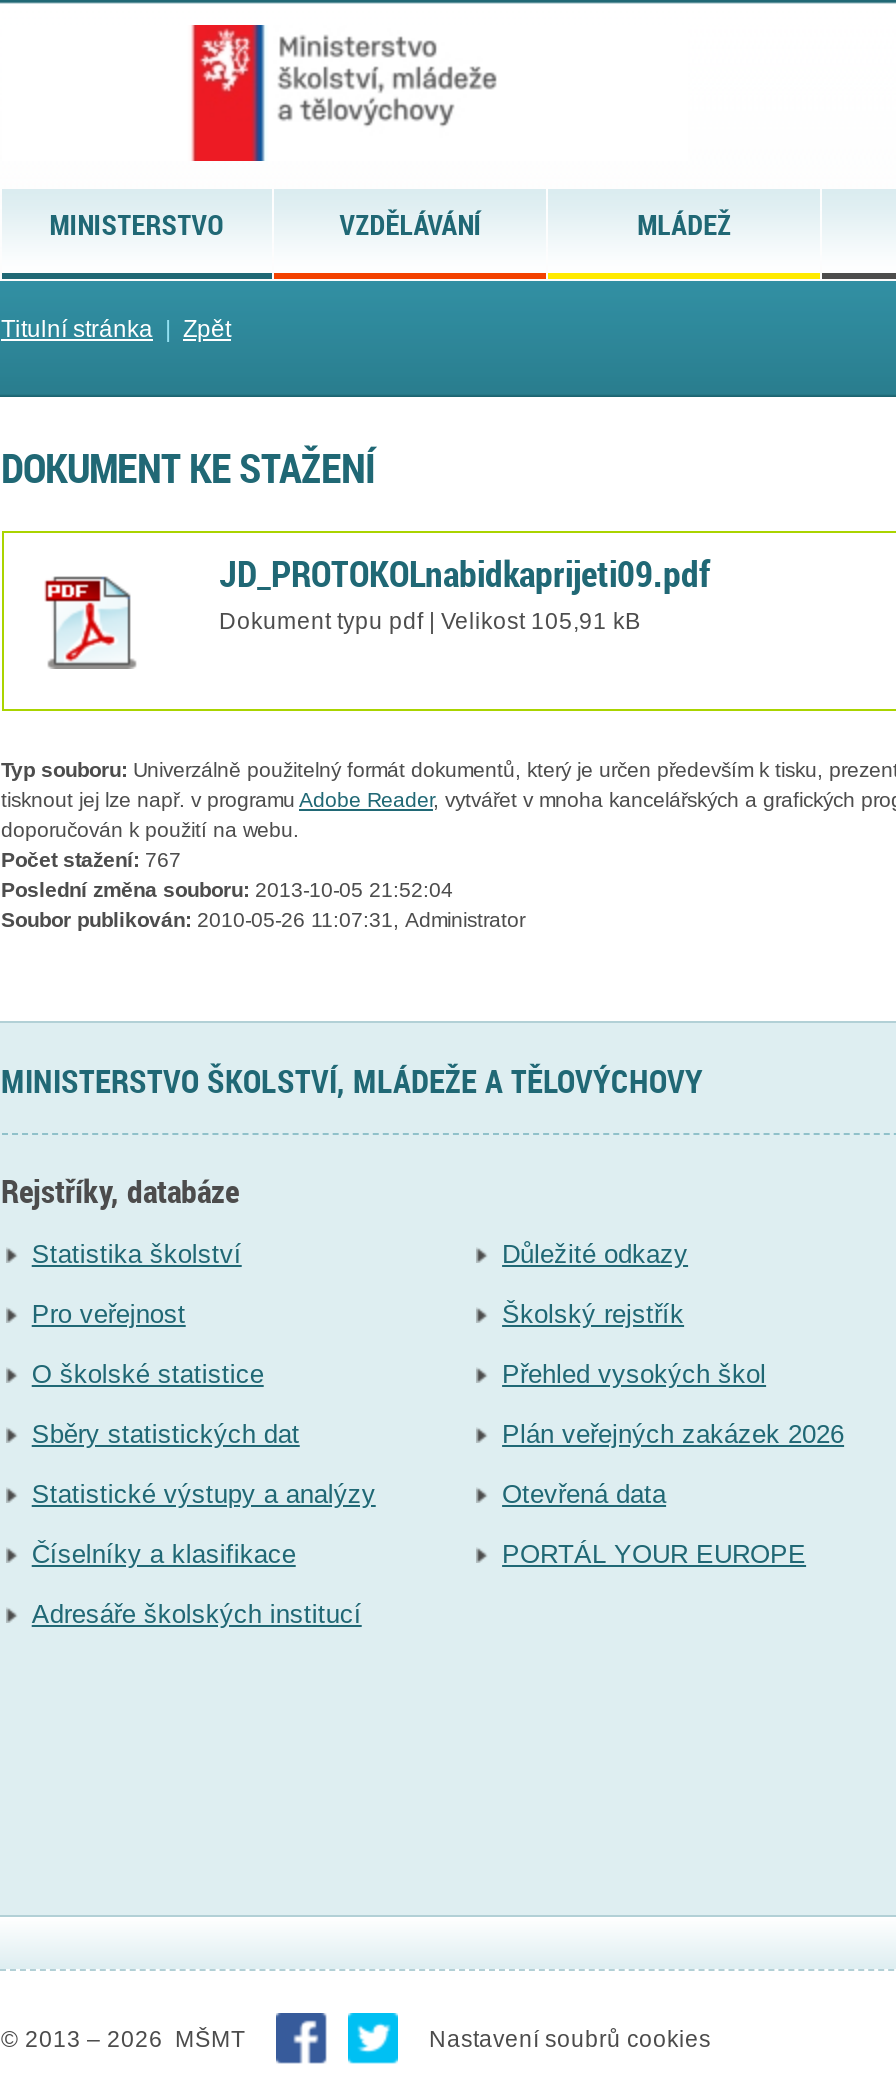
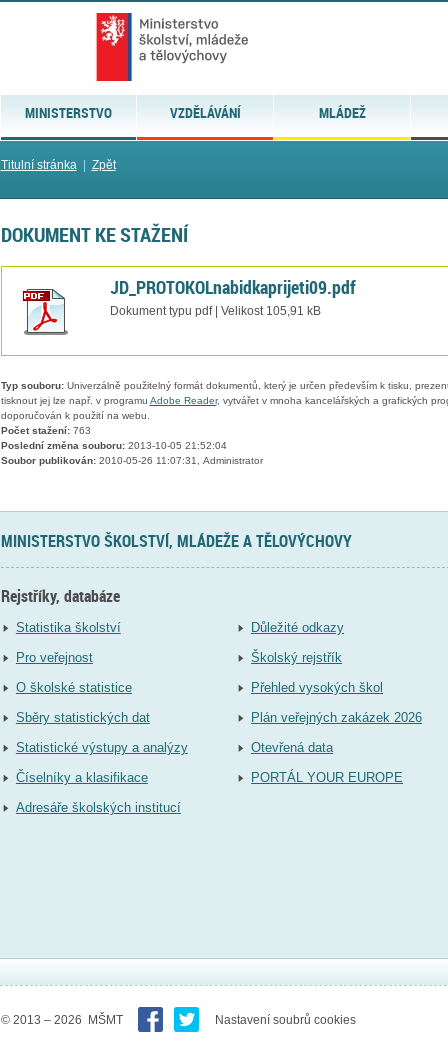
[1,850,181,872] Počet stažení: 767 -> [0,425,90,436] Počet stažení: 763

